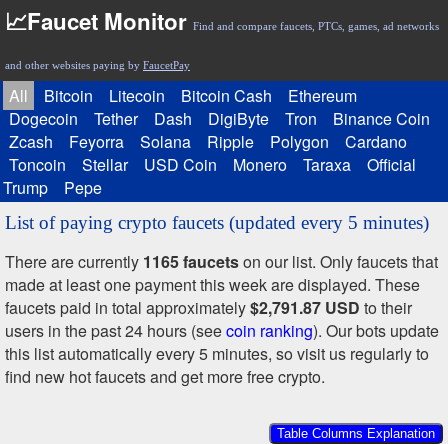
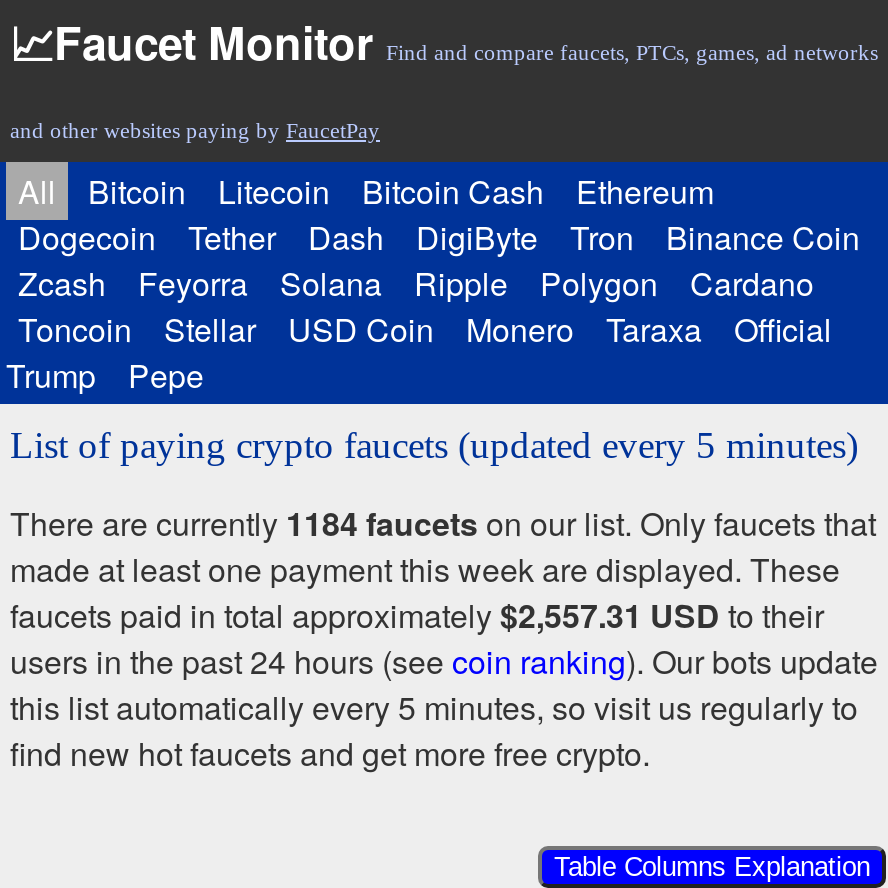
[5,250,438,273] There are currently 1165 faucets on our list. Only faucets that -> [10,500,876,546] There are currently 1184 faucets on our list. Only faucets that
[5,296,412,319] faucets paid in total approximately $2,791.87 USD to their -> [10,592,824,638] faucets paid in total approximately $2,557.31 USD to their

